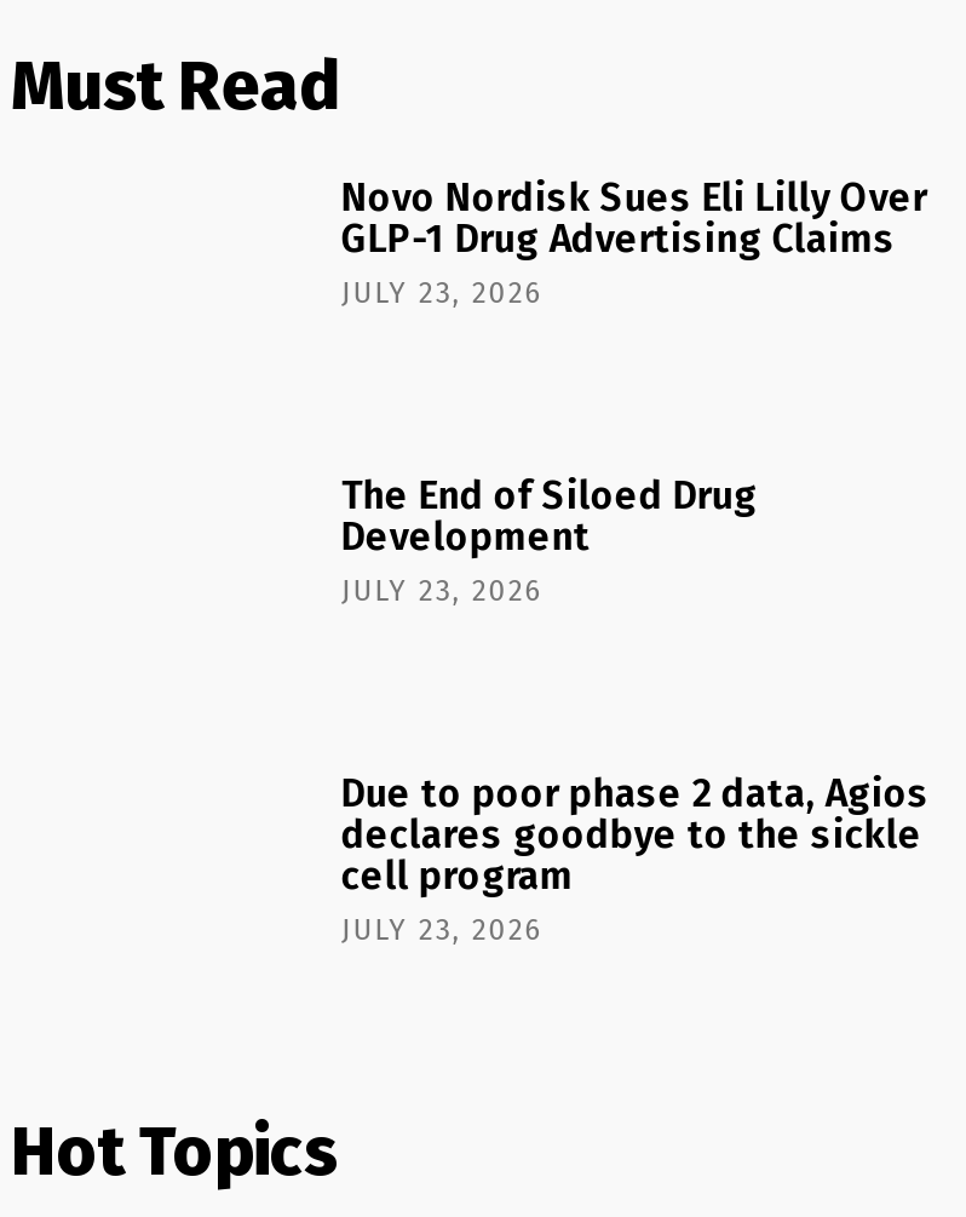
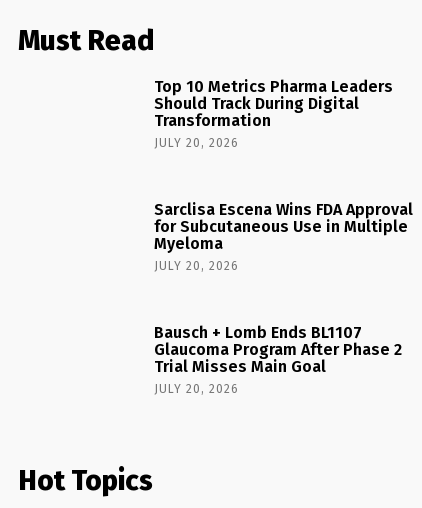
[341,175,927,311] Novo Nordisk Sues Eli Lilly Over | GLP-1 Drug Advertising Claims | JULY 23, 2026 -> [154,77,393,150] Top 10 Metrics Pharma Leaders | Should Track During Digital | Transformation | JULY 20, 2026
[341,473,758,609] The End of Siloed Drug | Development | JULY 23, 2026 -> [154,200,413,273] Sarclisa Escena Wins FDA Approval | for Subcutaneous Use in Multiple | Myeloma | JULY 20, 2026
[341,771,929,947] Due to poor phase 2 data, Agios | declares goodbye to the sickle | cell program | JULY 23, 2026 -> [154,323,402,396] Bausch + Lomb Ends BL1107 | Glaucoma Program After Phase 2 | Trial Misses Main Goal | JULY 20, 2026

